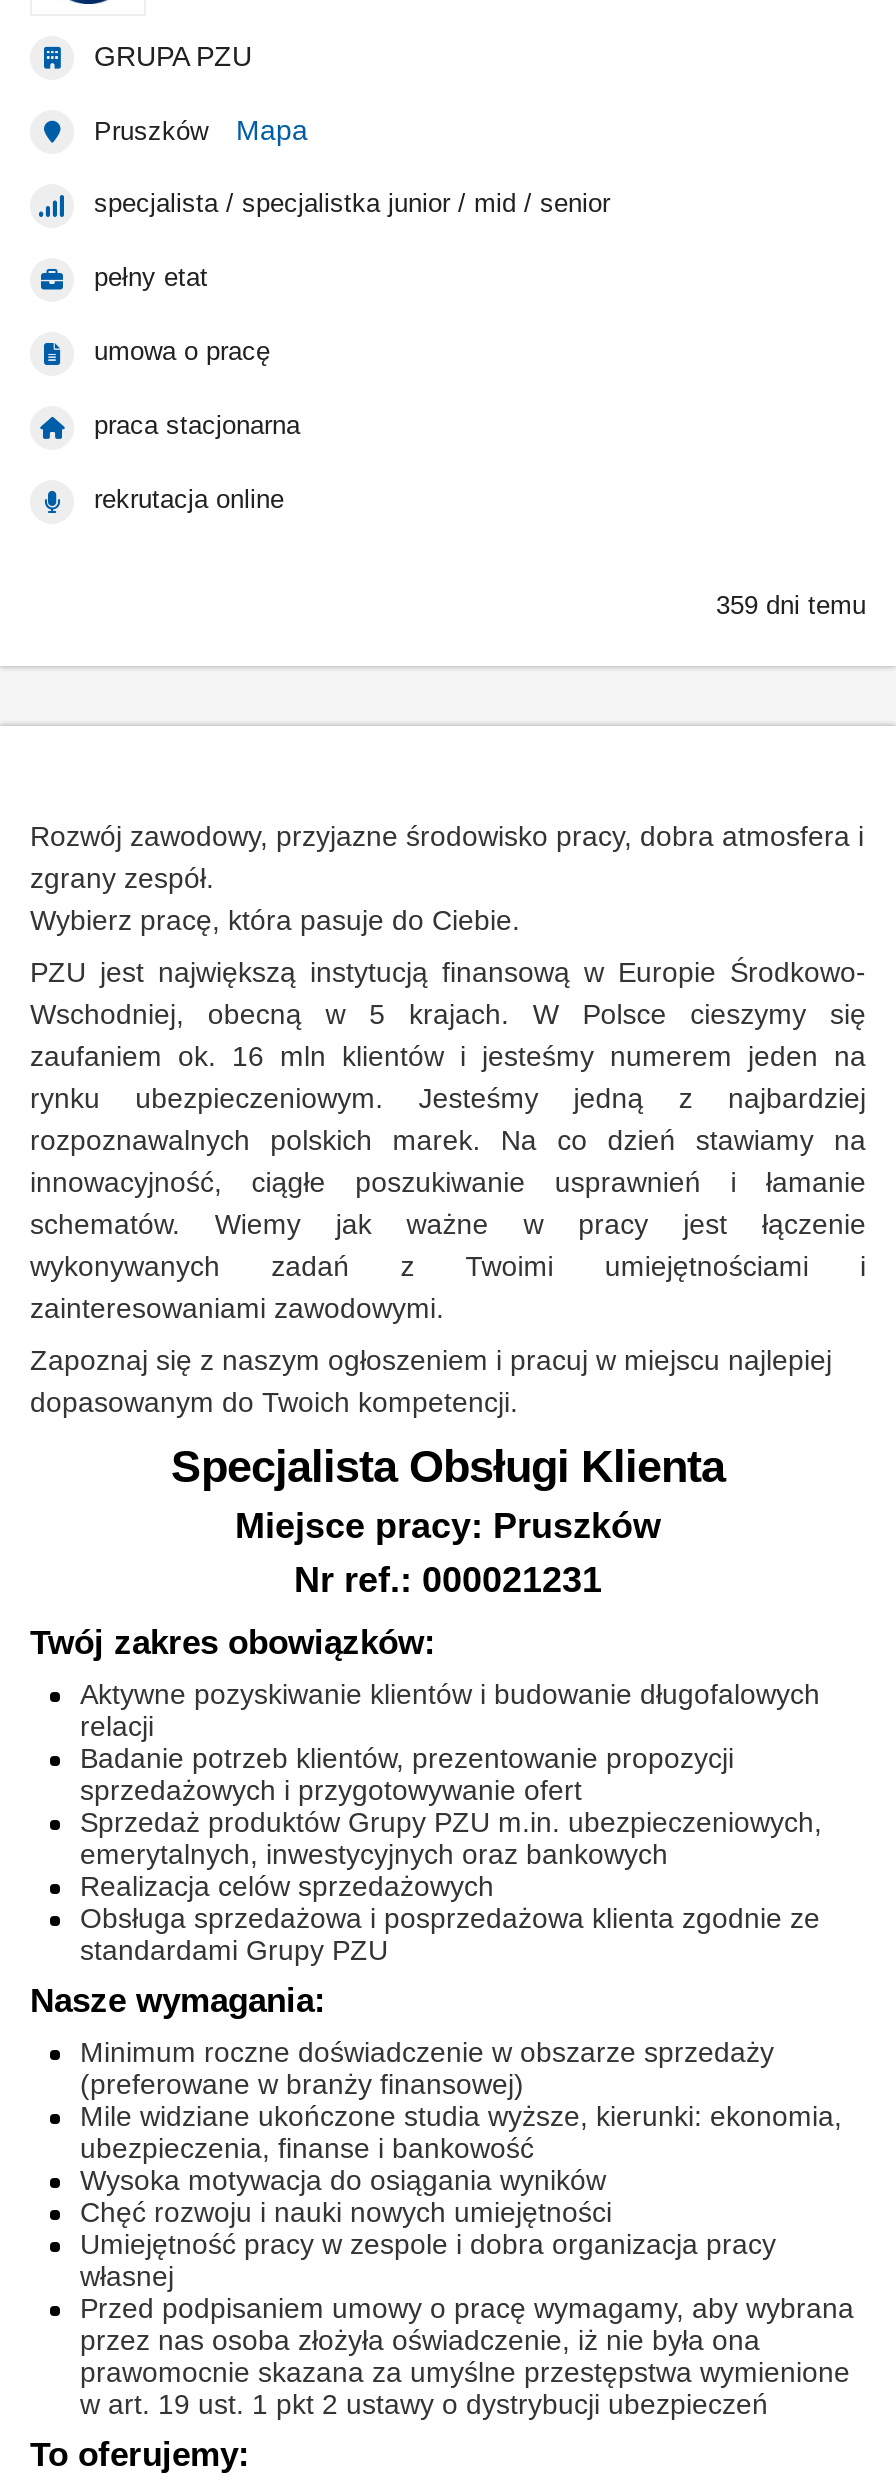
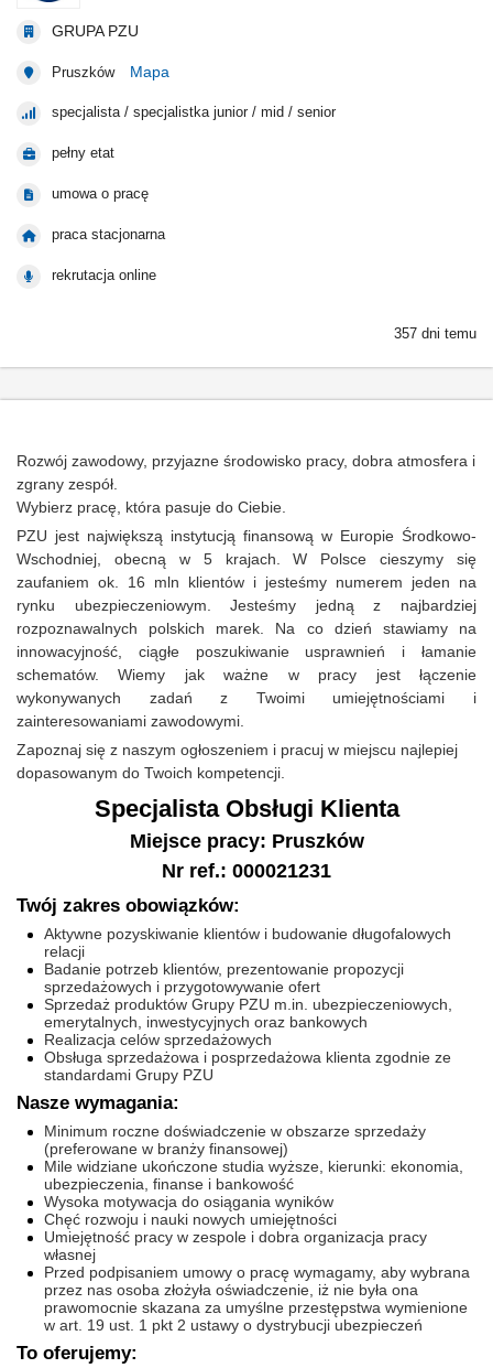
[716,590,866,620] 359 dni temu -> [394,325,476,342] 357 dni temu

